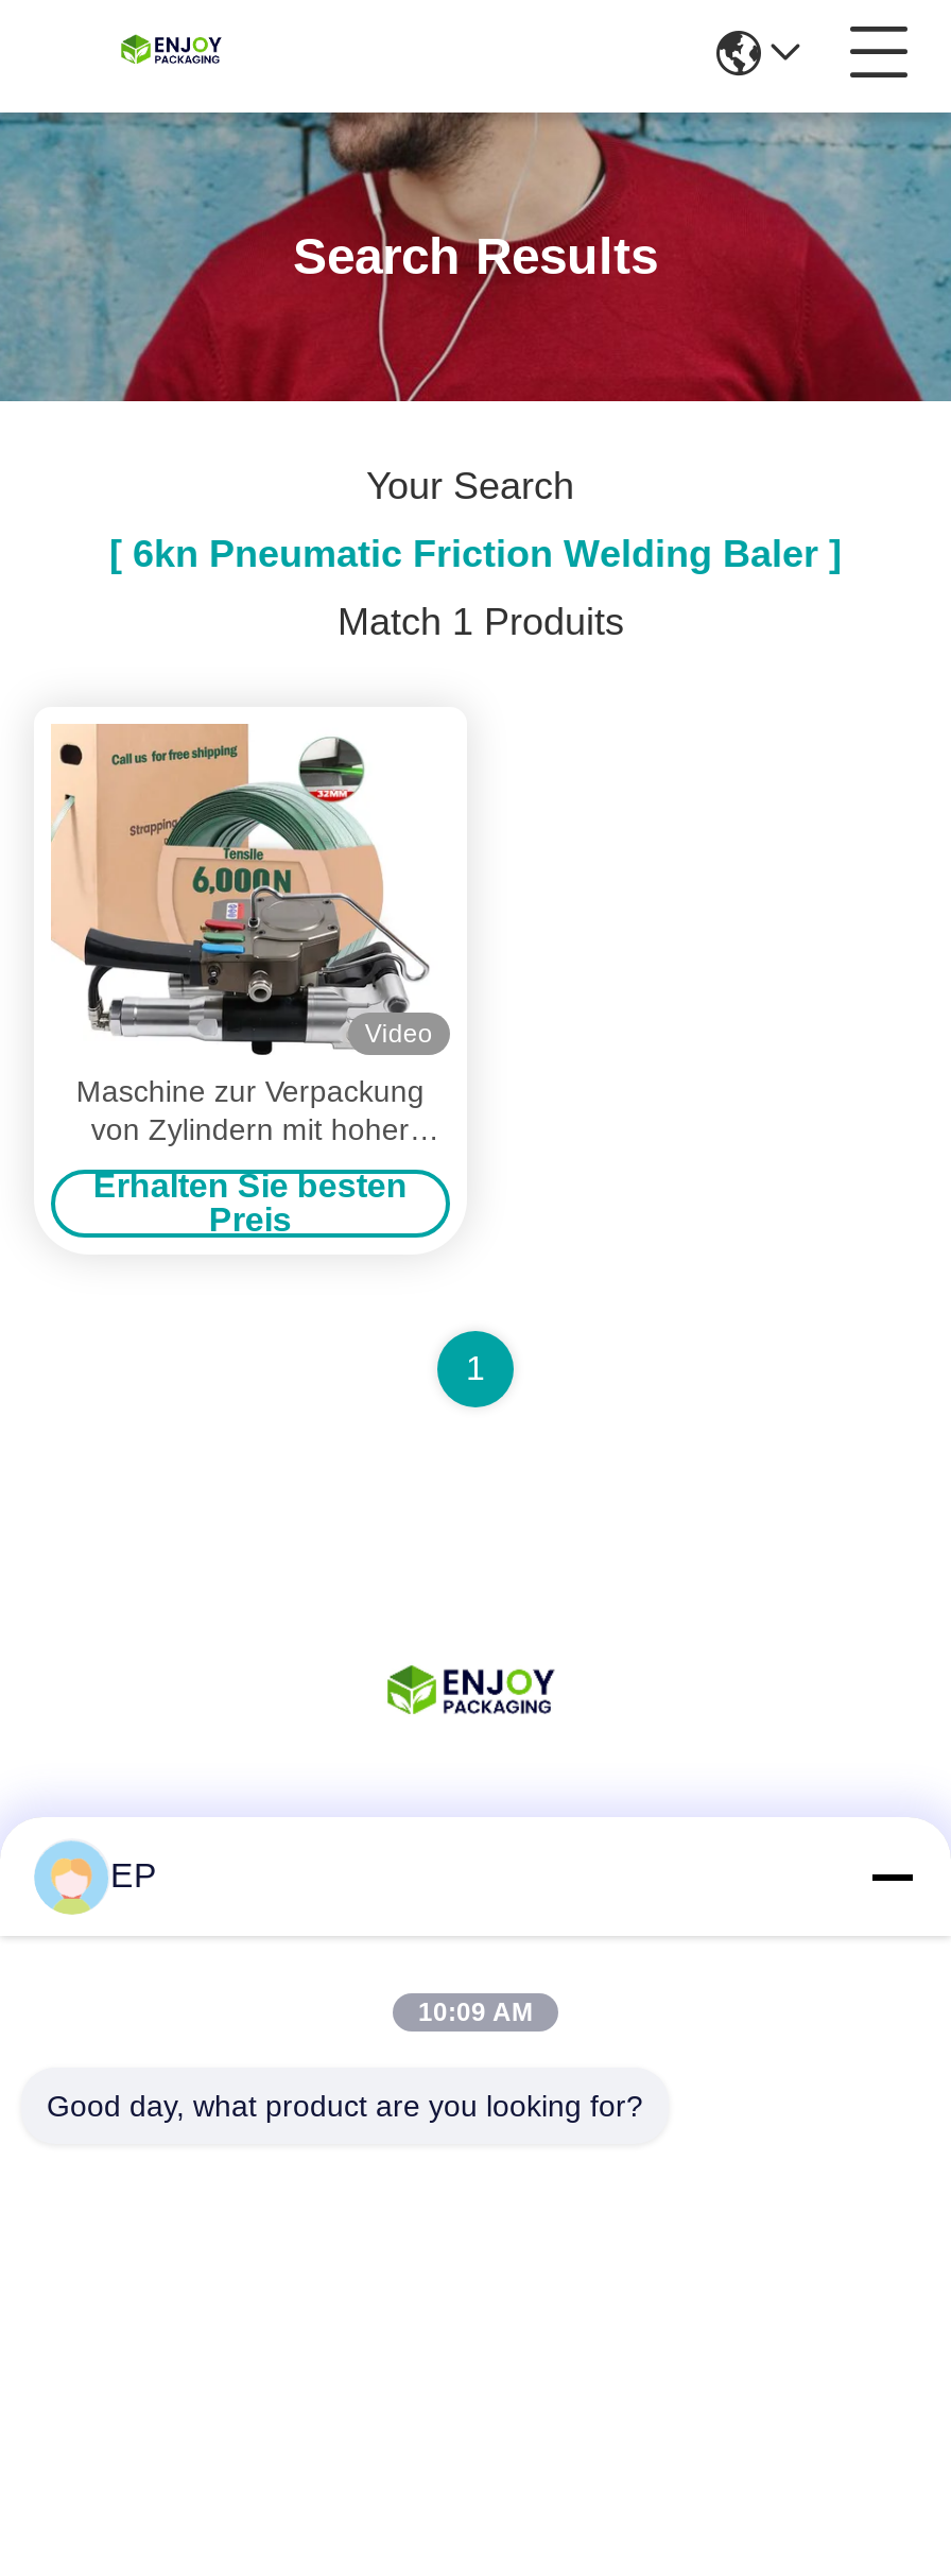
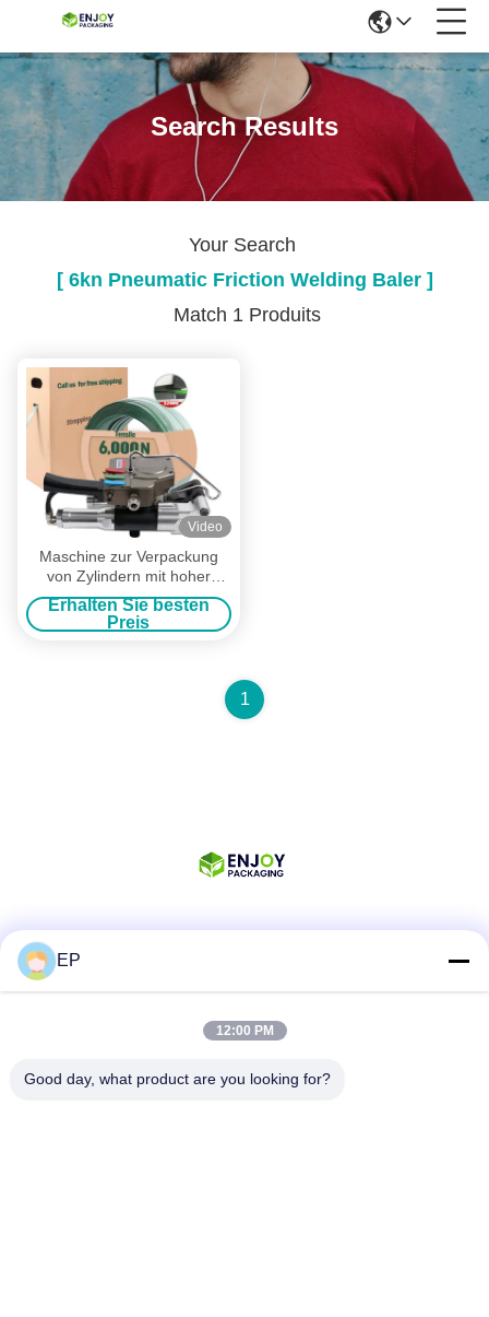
[418,1998,533,2027] 10:09 AM -> [216,1023,273,1038] 12:00 PM

